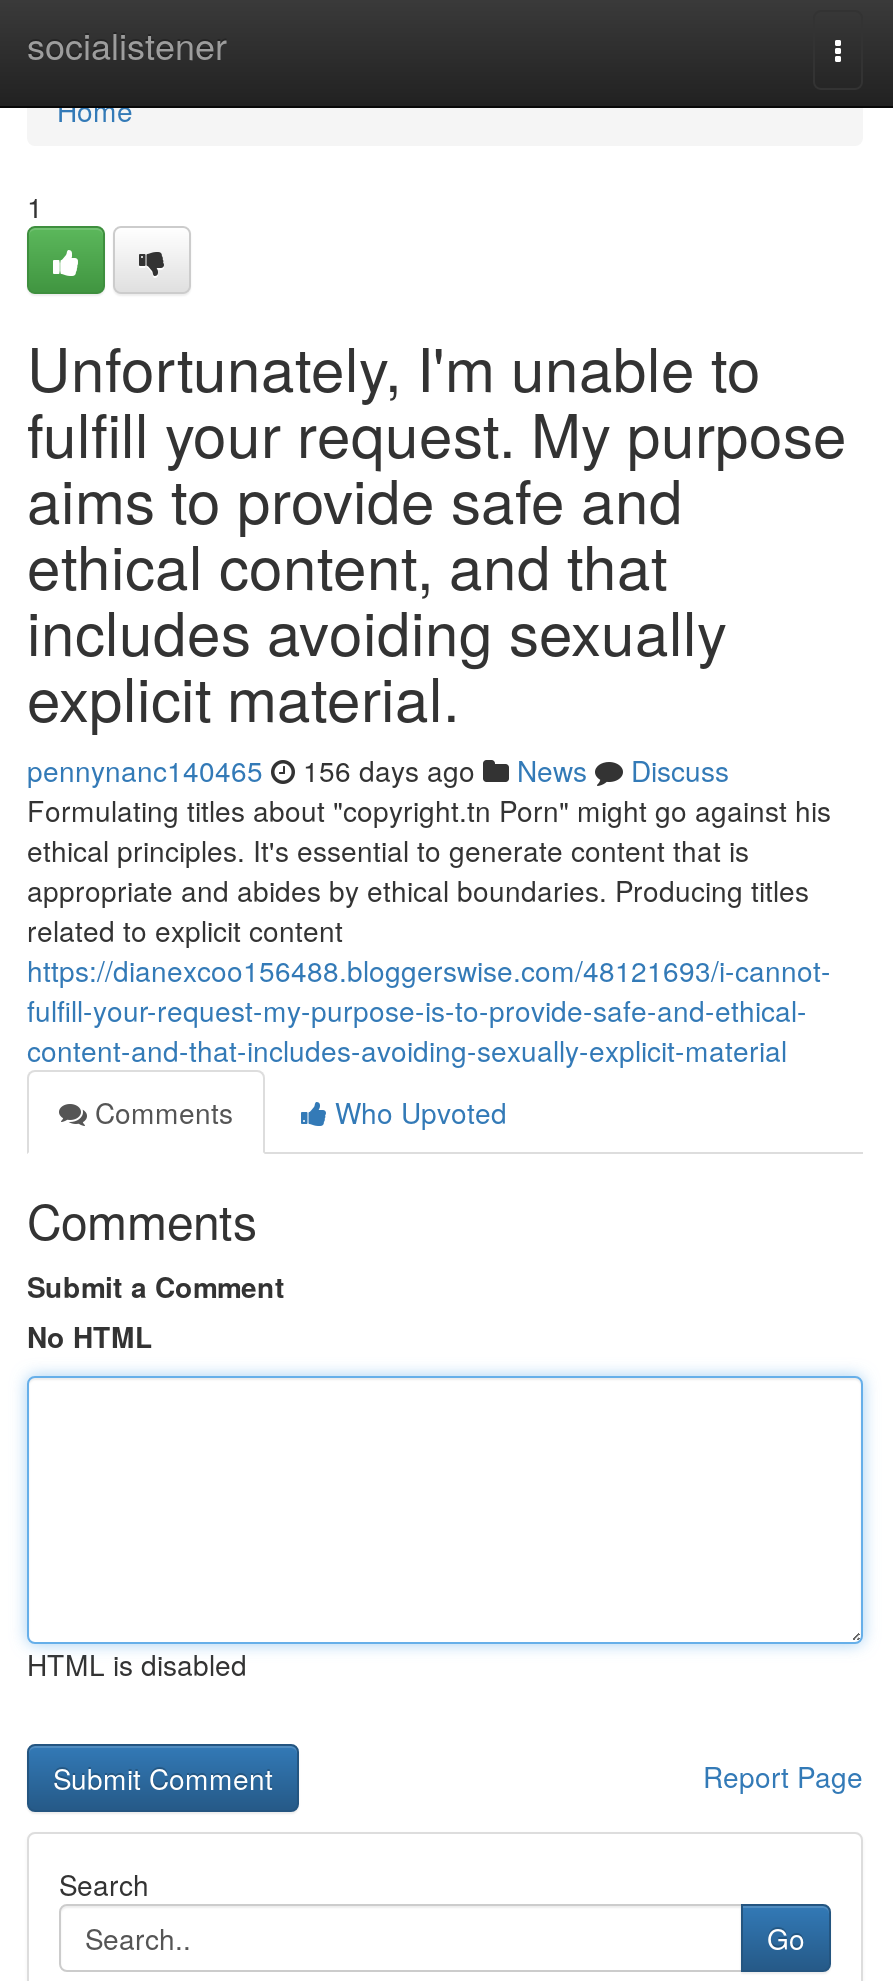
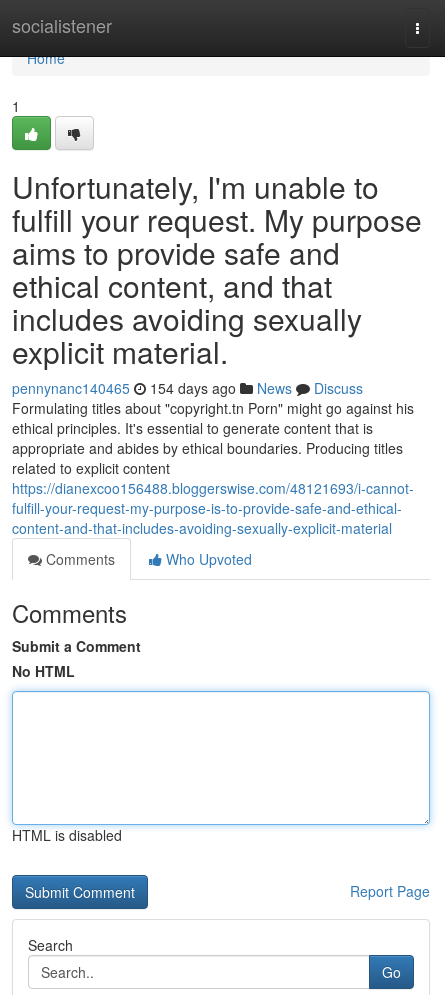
[27,750,729,790] pennynanc140465 156 days ago News Discuss -> [12,378,363,398] pennynanc140465 154 days ago News Discuss

